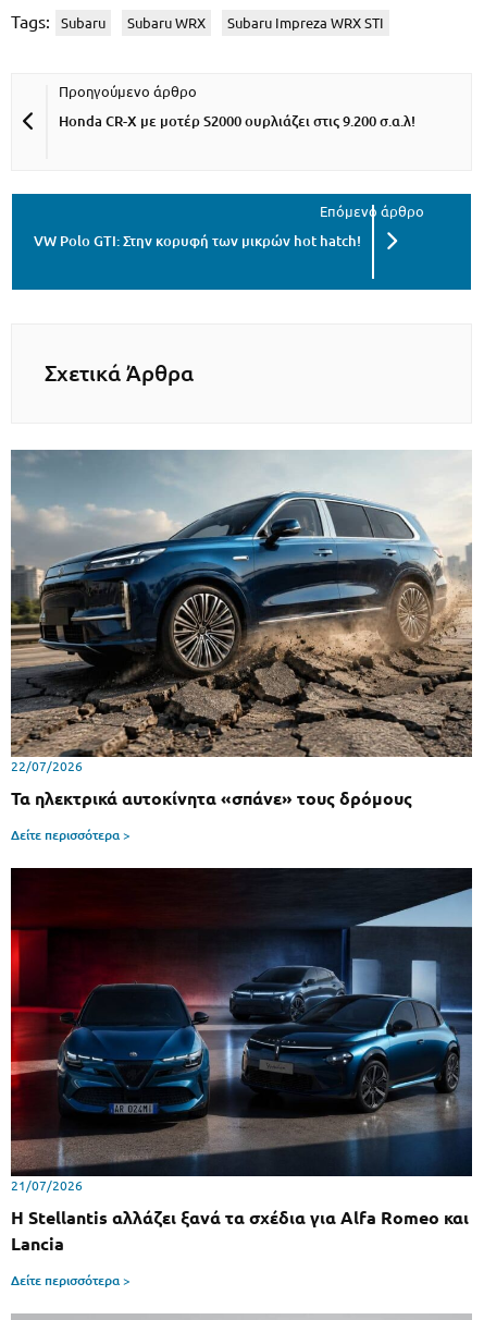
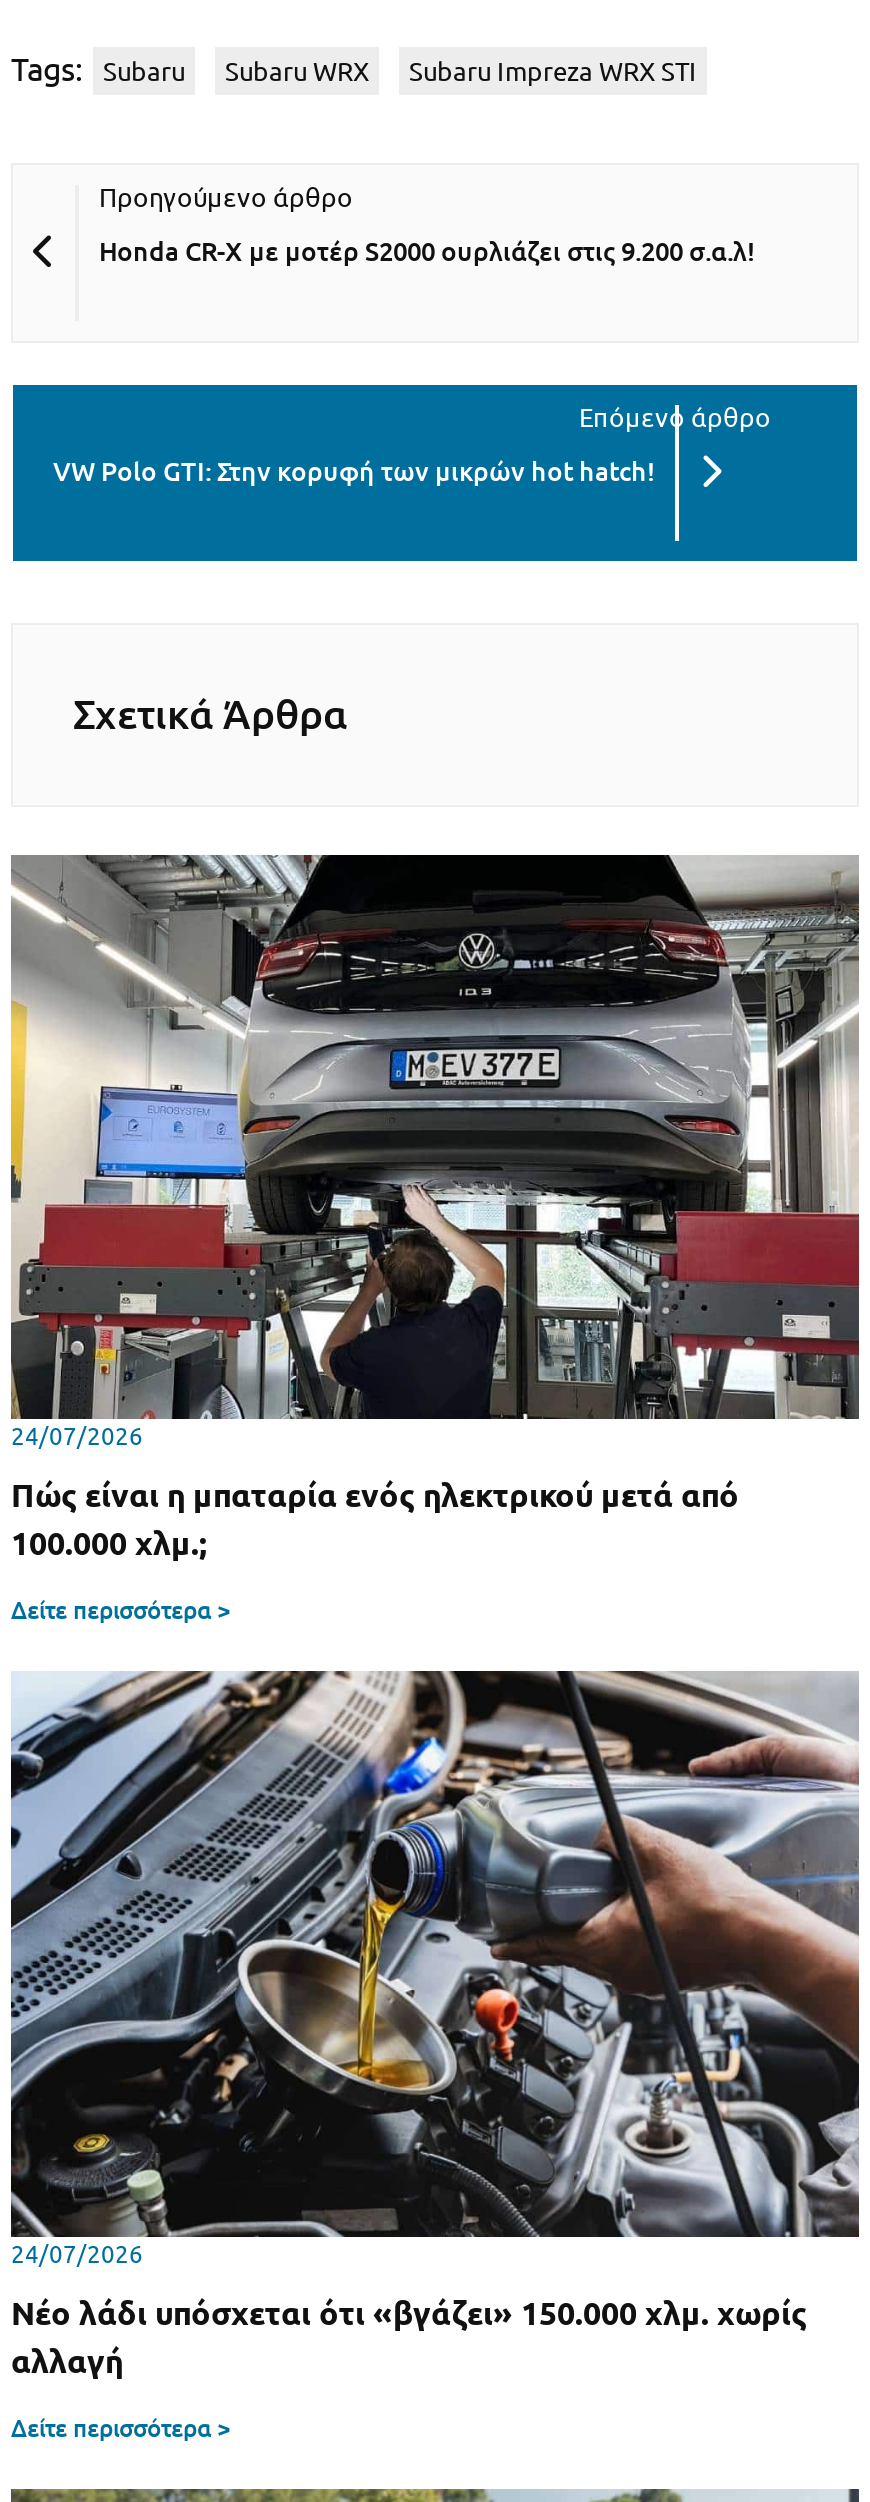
[10,450,472,774] [image] | 22/07/2026 -> [9,853,861,1450] [image] | 24/07/2026
[11,789,412,808] Τα ηλεκτρικά αυτοκίνητα «σπάνε» τους δρόμους -> [11,1478,739,1562] Πώς είναι η μπαταρία ενός ηλεκτρικού μετά από | 100.000 χλμ.;
[10,867,473,1193] [image] | 21/07/2026 -> [9,1669,861,2268] [image] | 24/07/2026
[11,1208,469,1254] Η Stellantis αλλάζει ξανά τα σχέδια για Alfa Romeo και | Lancia -> [11,2296,807,2380] Νέο λάδι υπόσχεται ότι «βγάζει» 150.000 χλμ. χωρίς | αλλαγή

